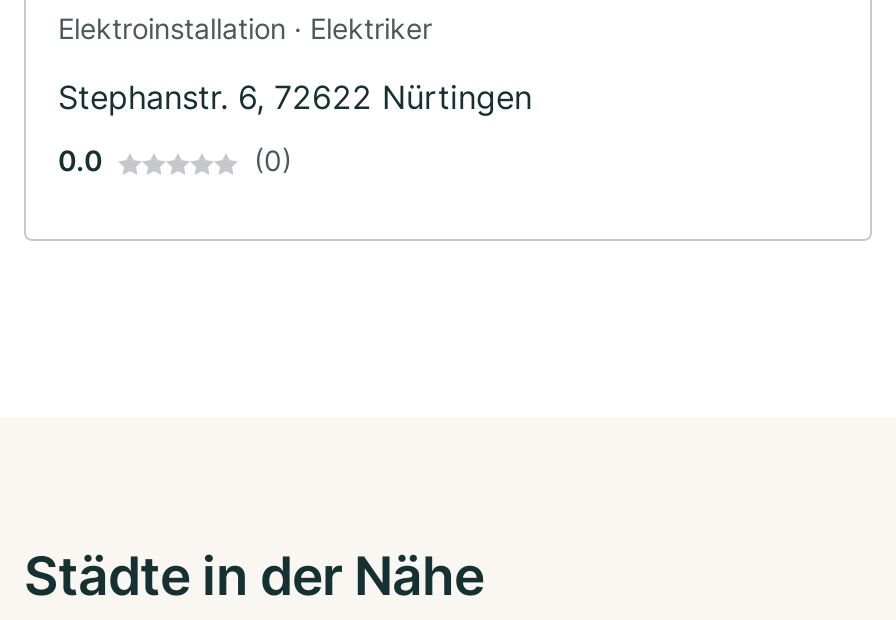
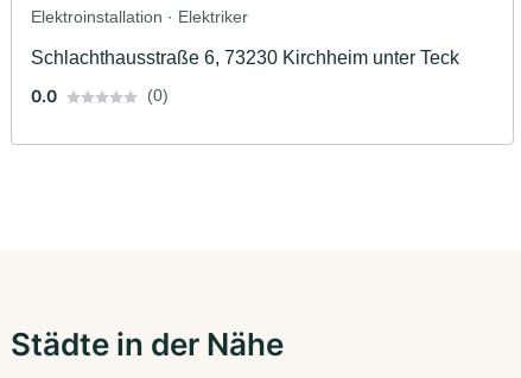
[58,77,532,117] Stephanstr. 6, 72622 Nürtingen -> [31,48,459,68] Schlachthausstraße 6, 73230 Kirchheim unter Teck

